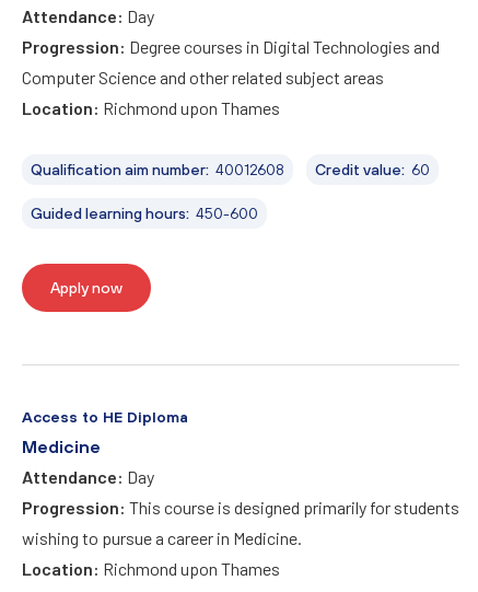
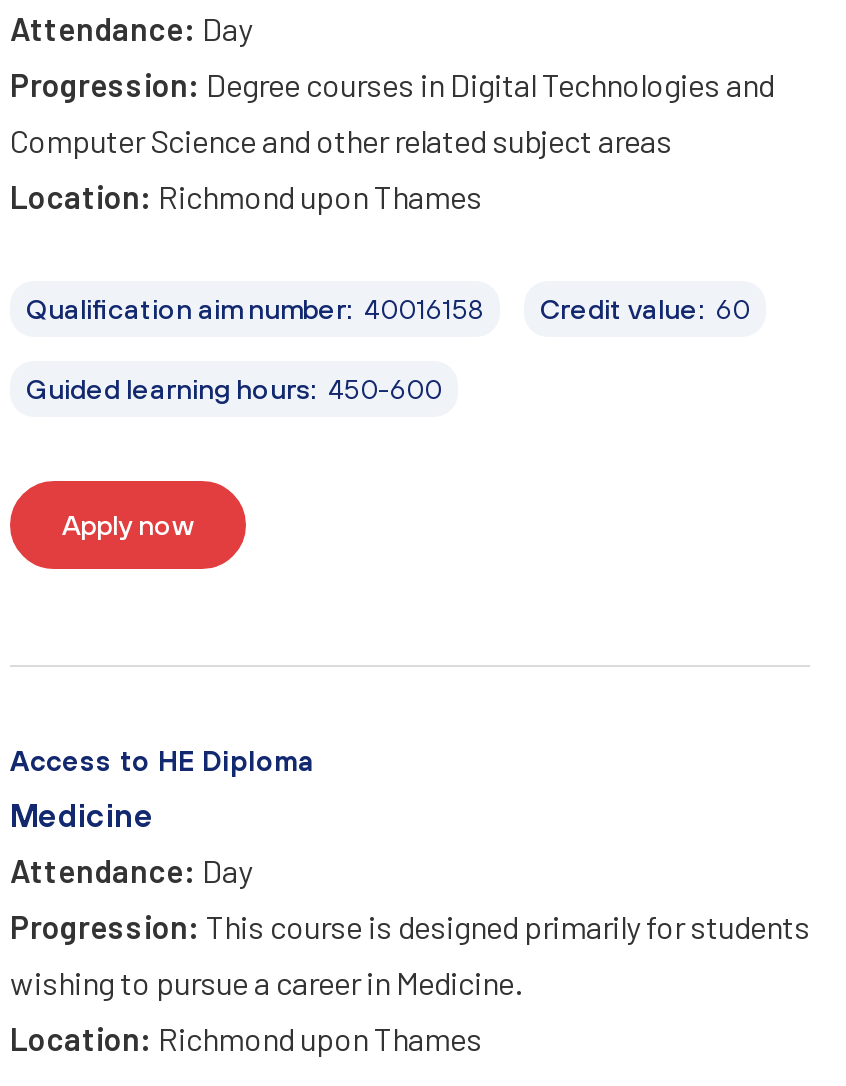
[31,161,284,178] Qualification aim number: 40012608 -> [26,293,484,325] Qualification aim number: 40016158

